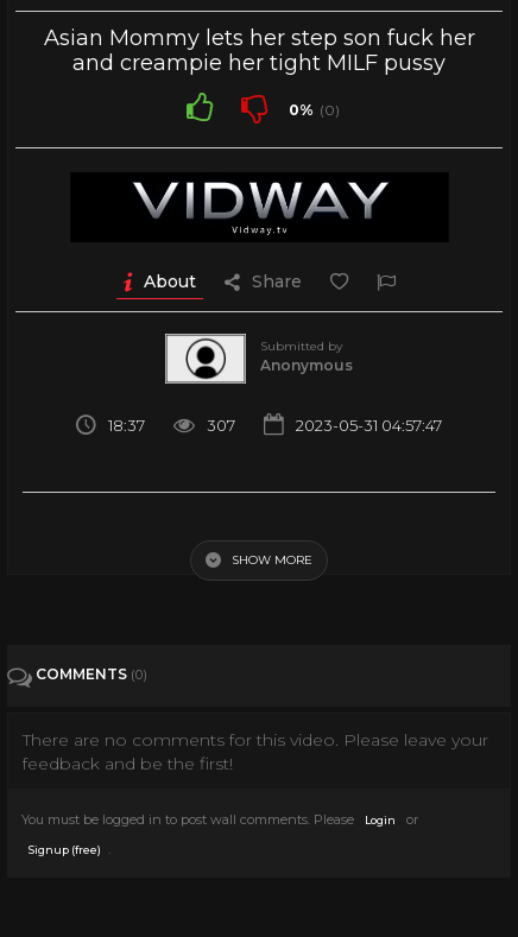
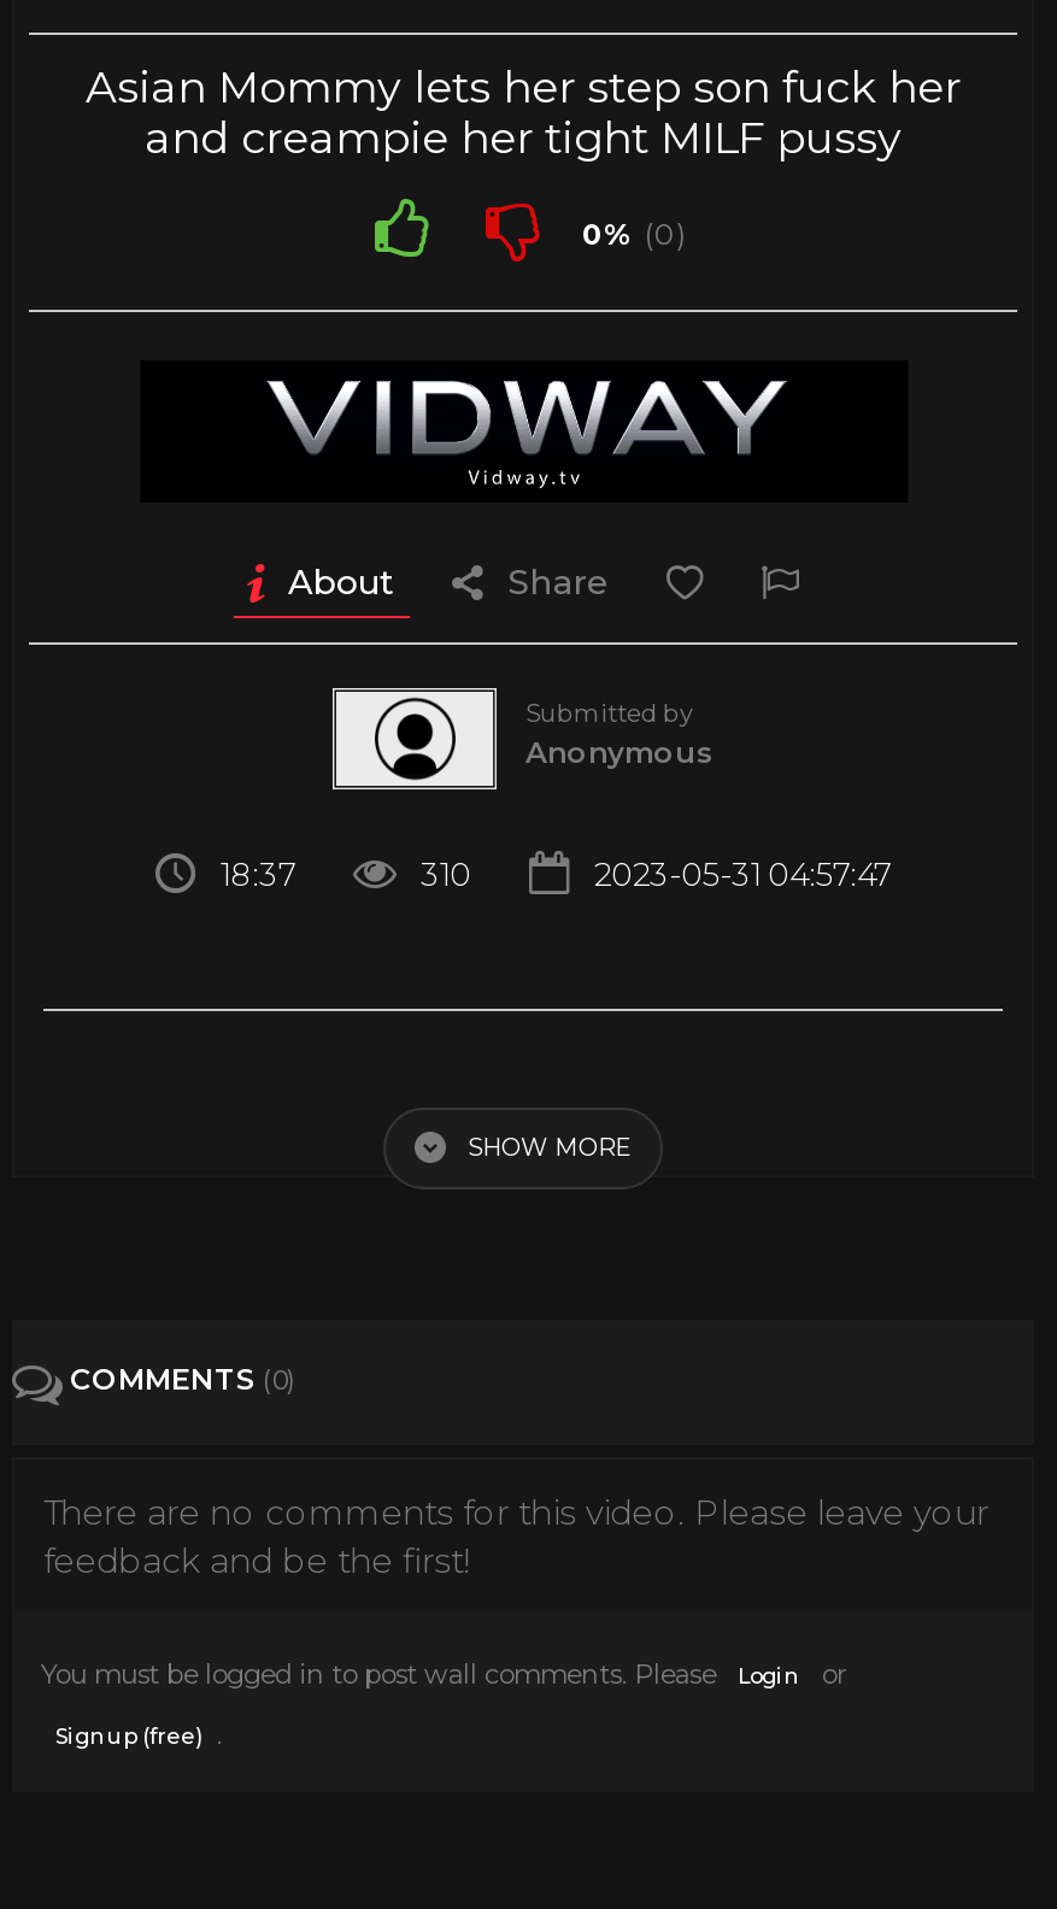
[207,415,235,434] 307 -> [421,853,471,892] 310

